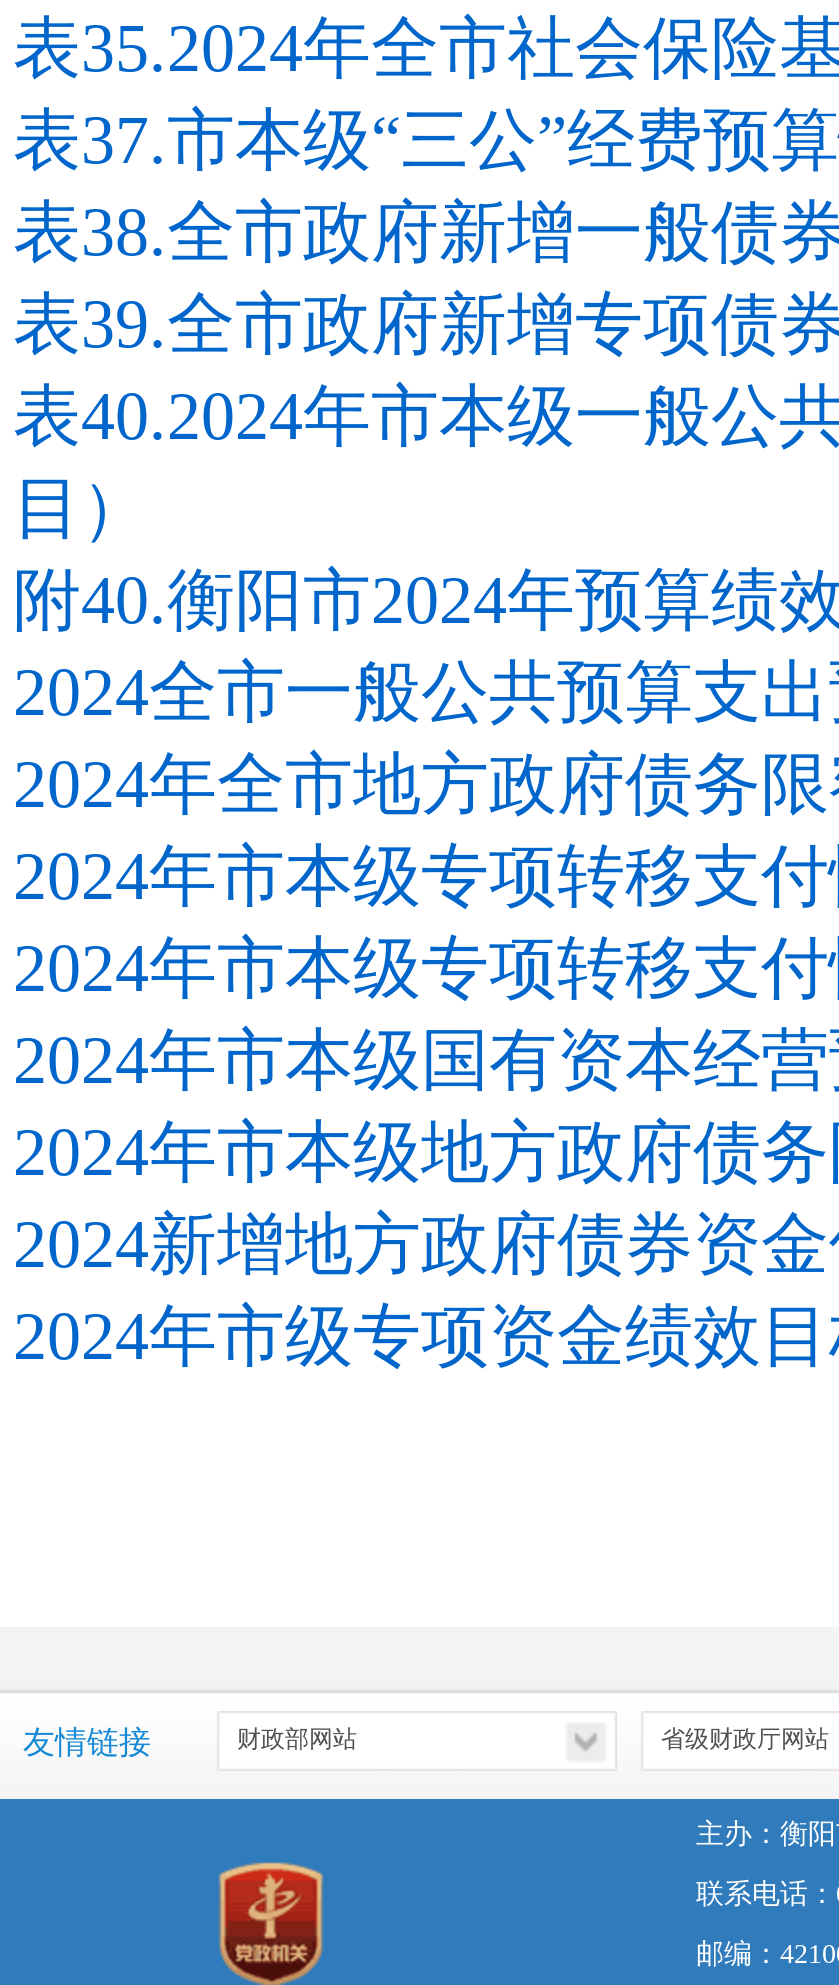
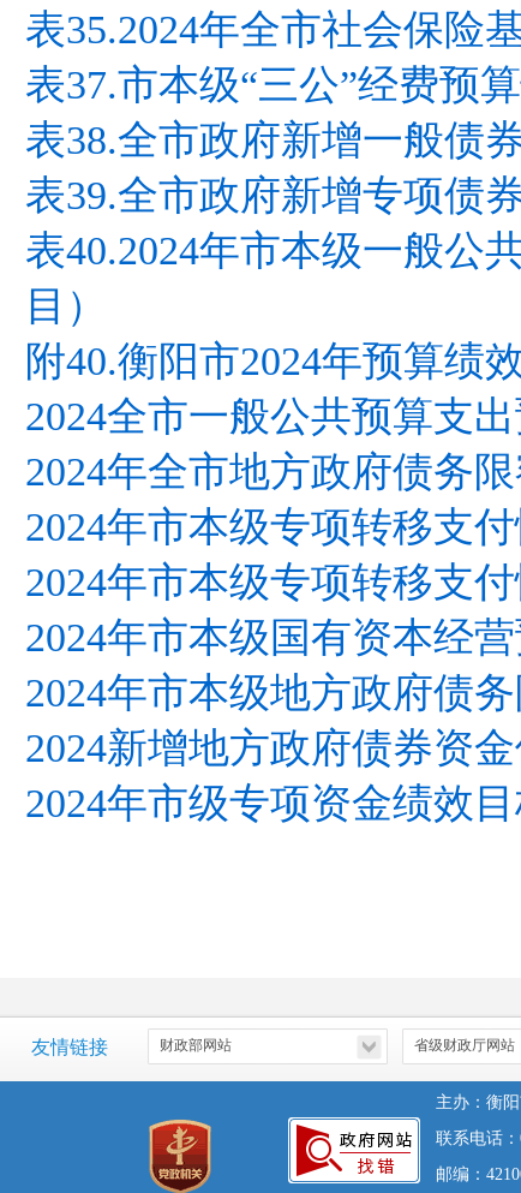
none -> [287,1116,421,1185] [image]

